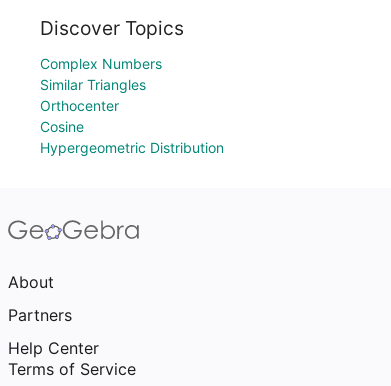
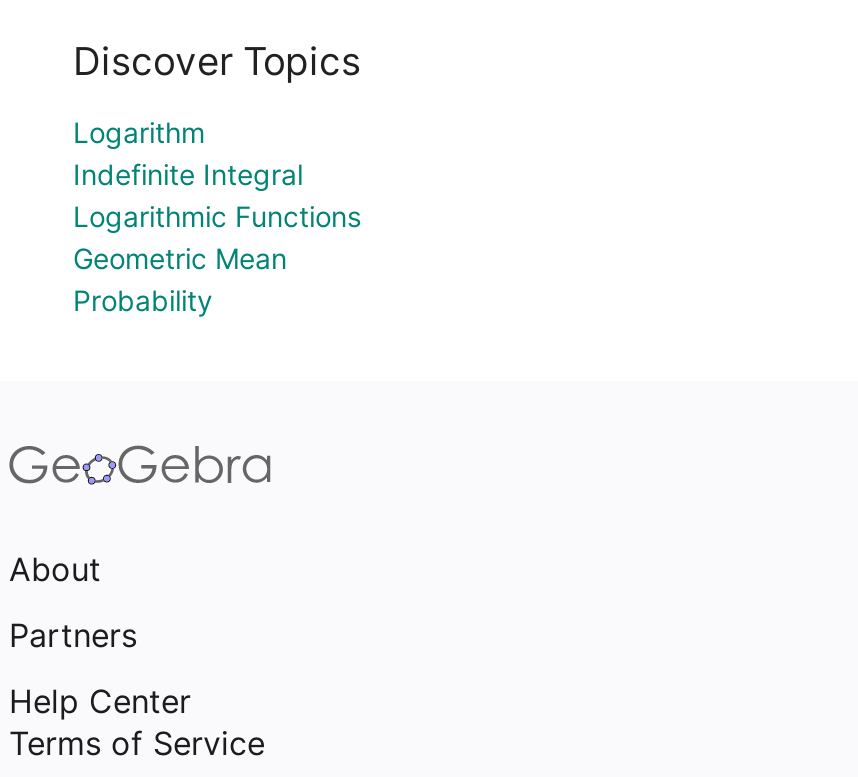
[40,55,224,156] Complex Numbers | Similar Triangles | Orthocenter | Cosine | Hypergeometric Distribution -> [73,115,361,317] Logarithm | Indefinite Integral | Logarithmic Functions | Geometric Mean | Probability

